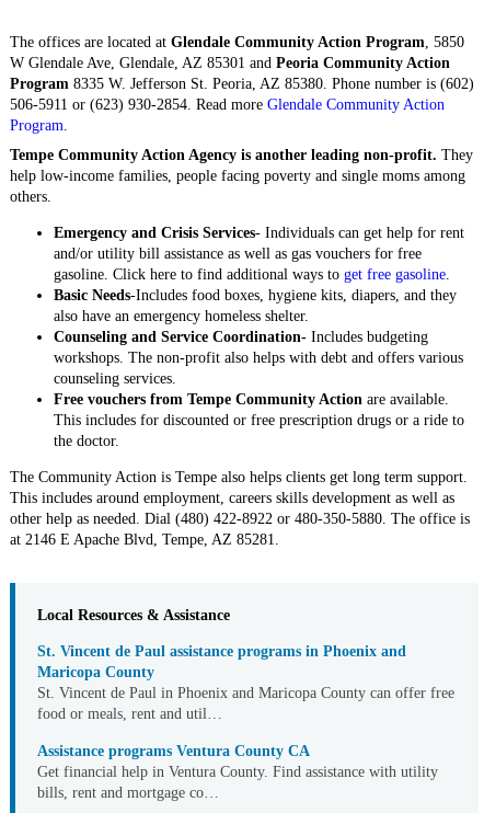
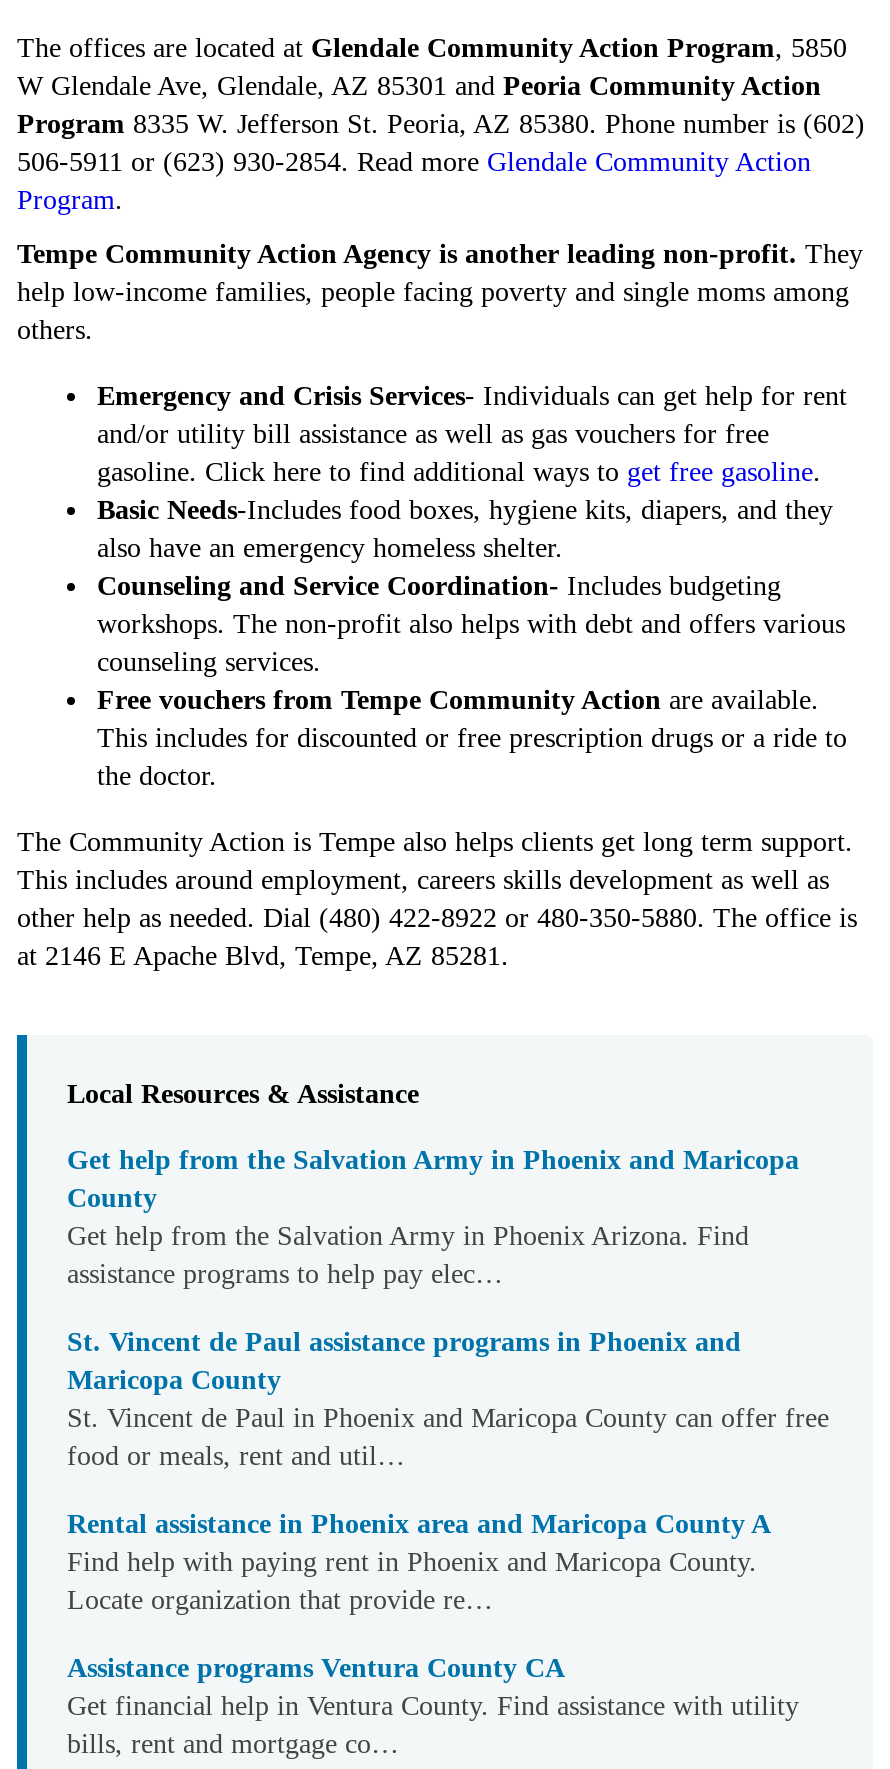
none -> [67,1145,799,1289] Get help from the Salvation Army in Phoenix and Maricopa | County | Get help from the Salvation Army in Phoenix Arizona. Find | assistance programs to help pay elec…
none -> [67,1509,771,1615] Rental assistance in Phoenix area and Maricopa County A | Find help with paying rent in Phoenix and Maricopa County. | Locate organization that provide re…

